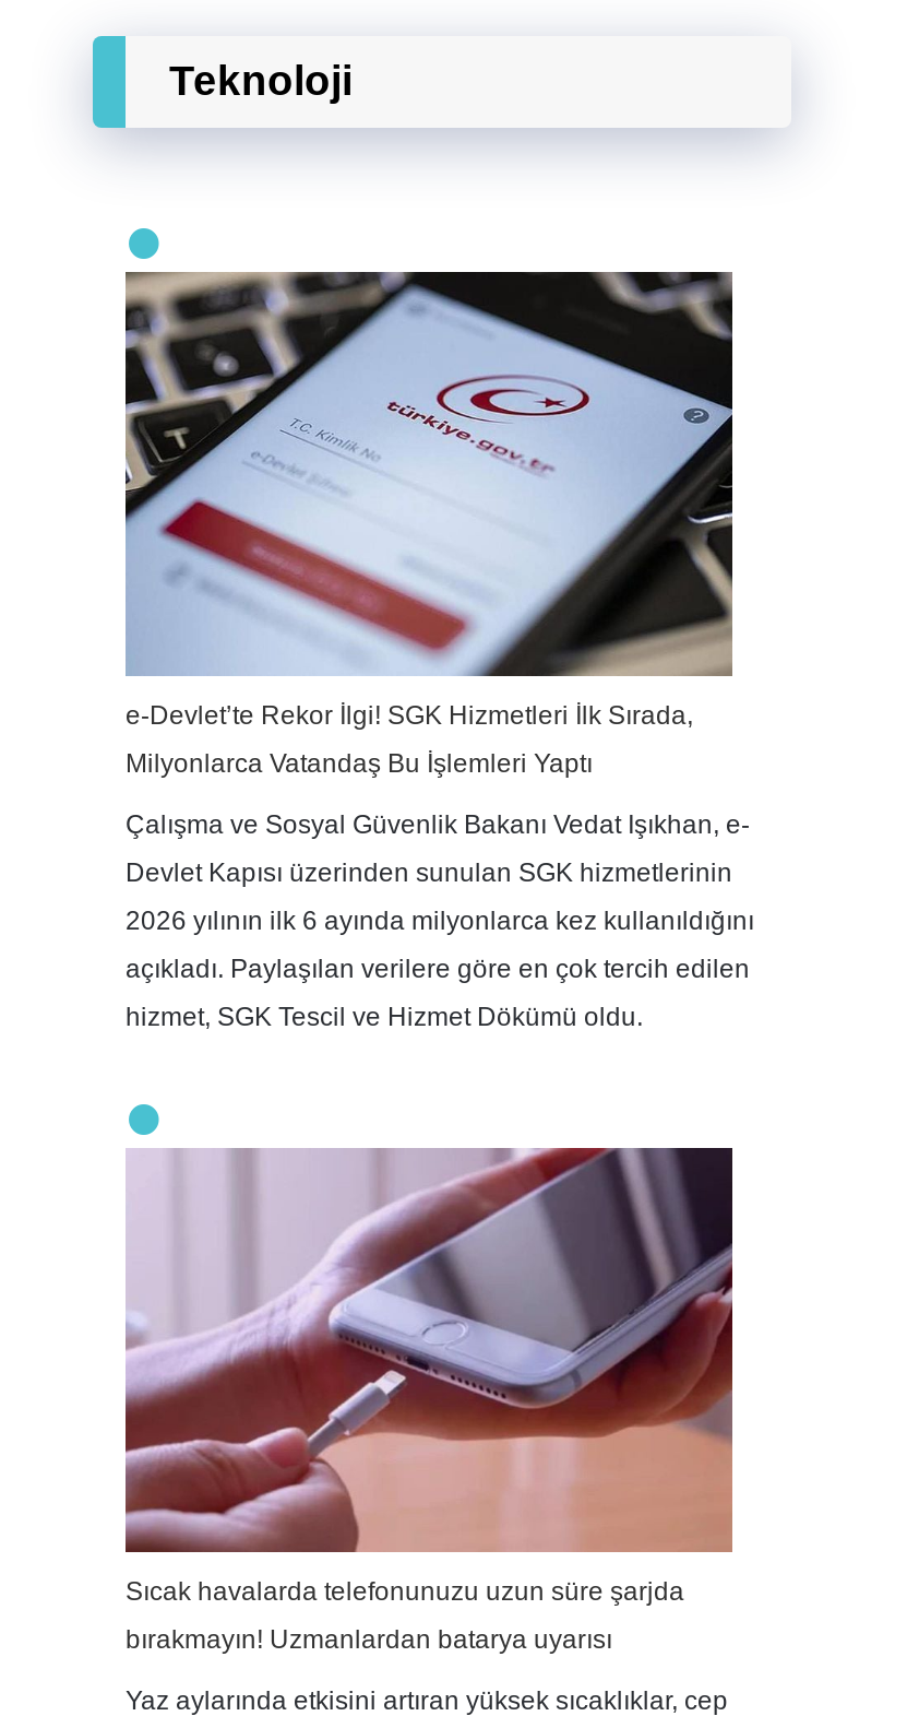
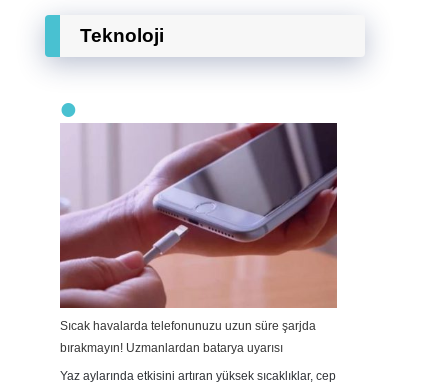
[123,271,754,1032] [image] | e-Devlet’te Rekor İlgi! SGK Hizmetleri İlk Sırada, | Milyonlarca Vatandaş Bu İşlemleri Yaptı | Çalışma ve Sosyal Güvenlik Bakanı Vedat Işıkhan, e- | Devlet Kapısı üzerinden sunulan SGK hizmetlerinin | 2026 yılının ilk 6 ayında milyonlarca kez kullanıldığını | açıkladı. Paylaşılan verilere göre en çok tercih edilen | hizmet, SGK Tescil ve Hizmet Dökümü oldu. -> none

